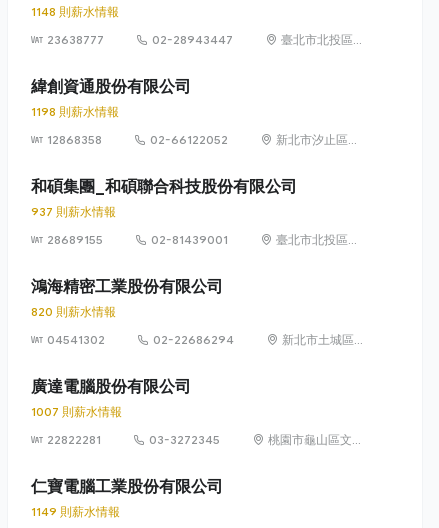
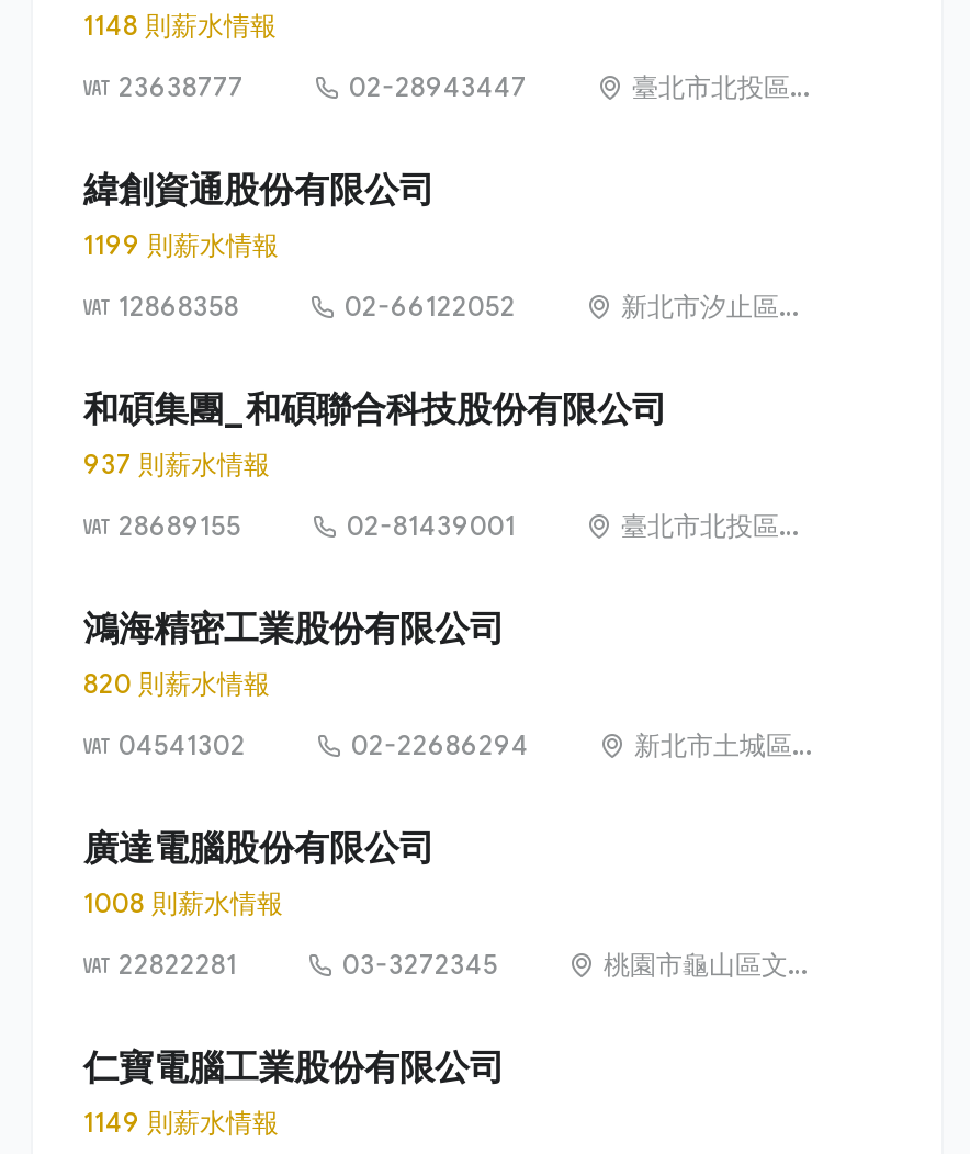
[31,104,119,119] 1198 則薪水情報 -> [83,228,279,261] 1199 則薪水情報
[31,404,122,419] 1007 則薪水情報 -> [83,887,283,919] 1008 則薪水情報

